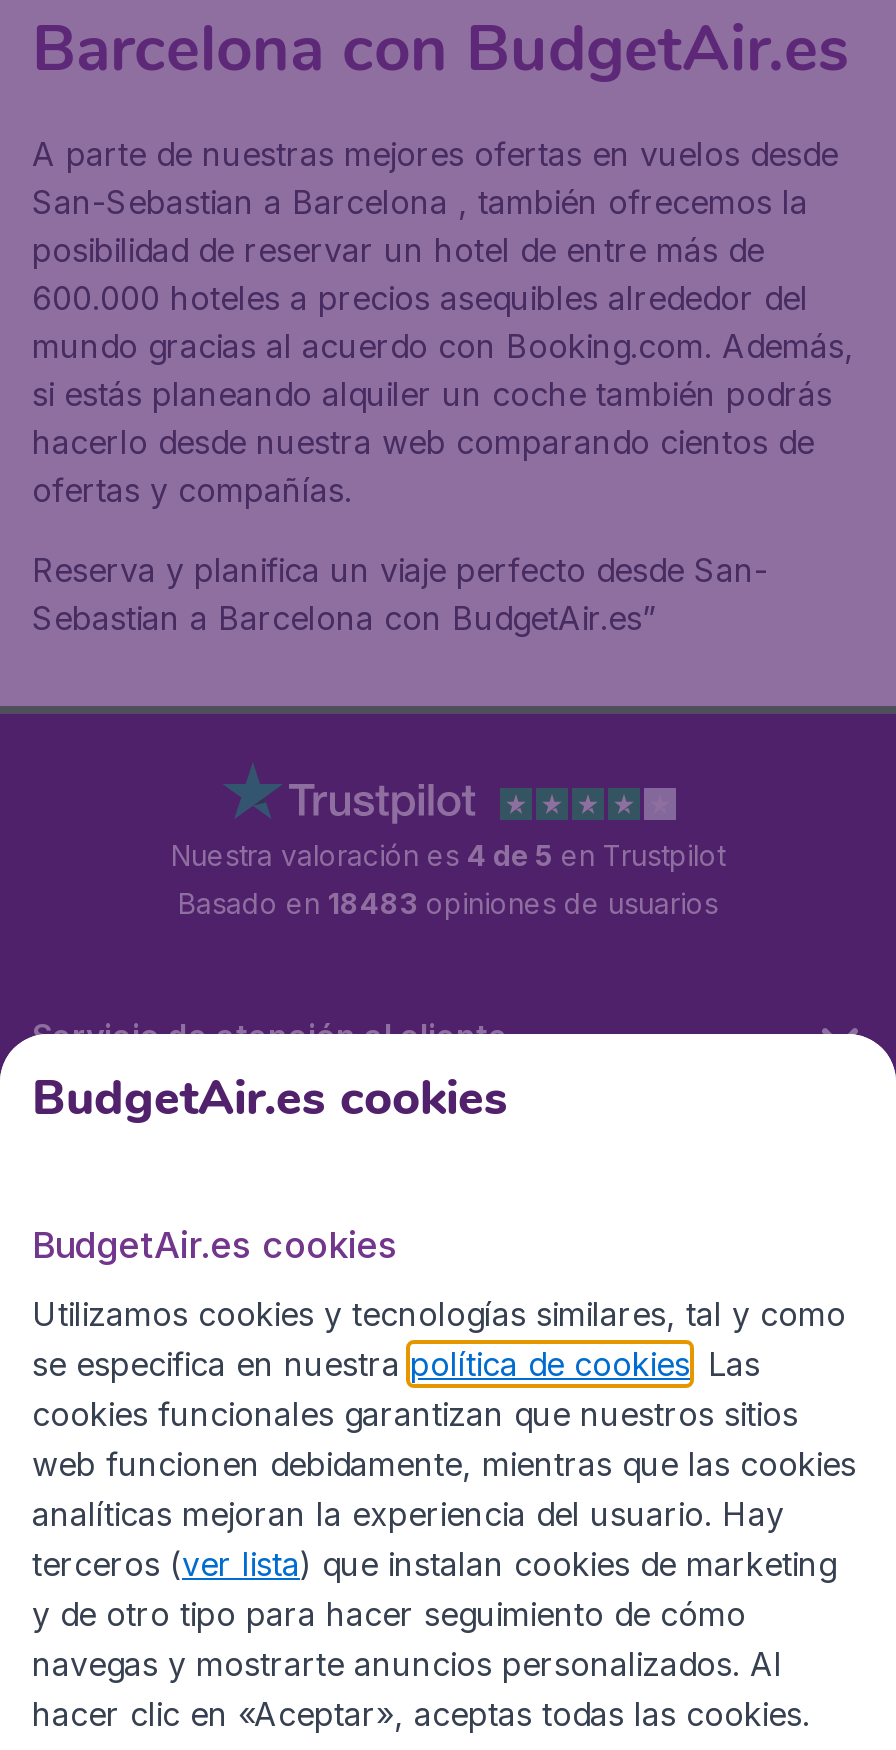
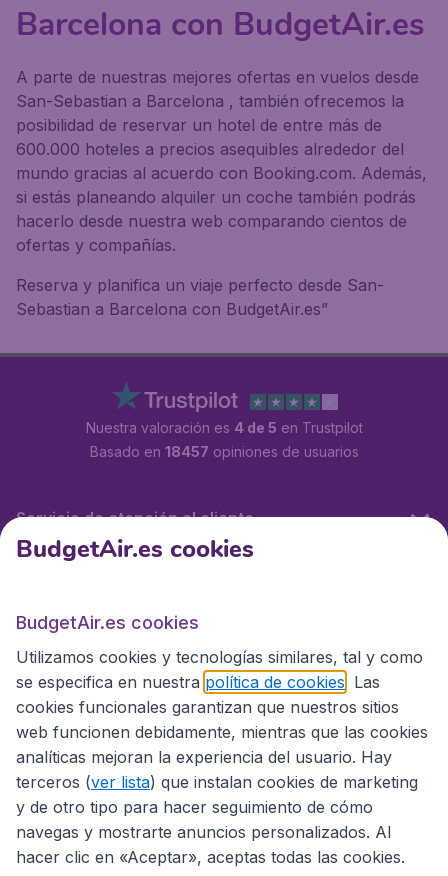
[178,886,718,920] Basado en 18483 opiniones de usuarios -> [89,443,358,460] Basado en 18457 opiniones de usuarios

